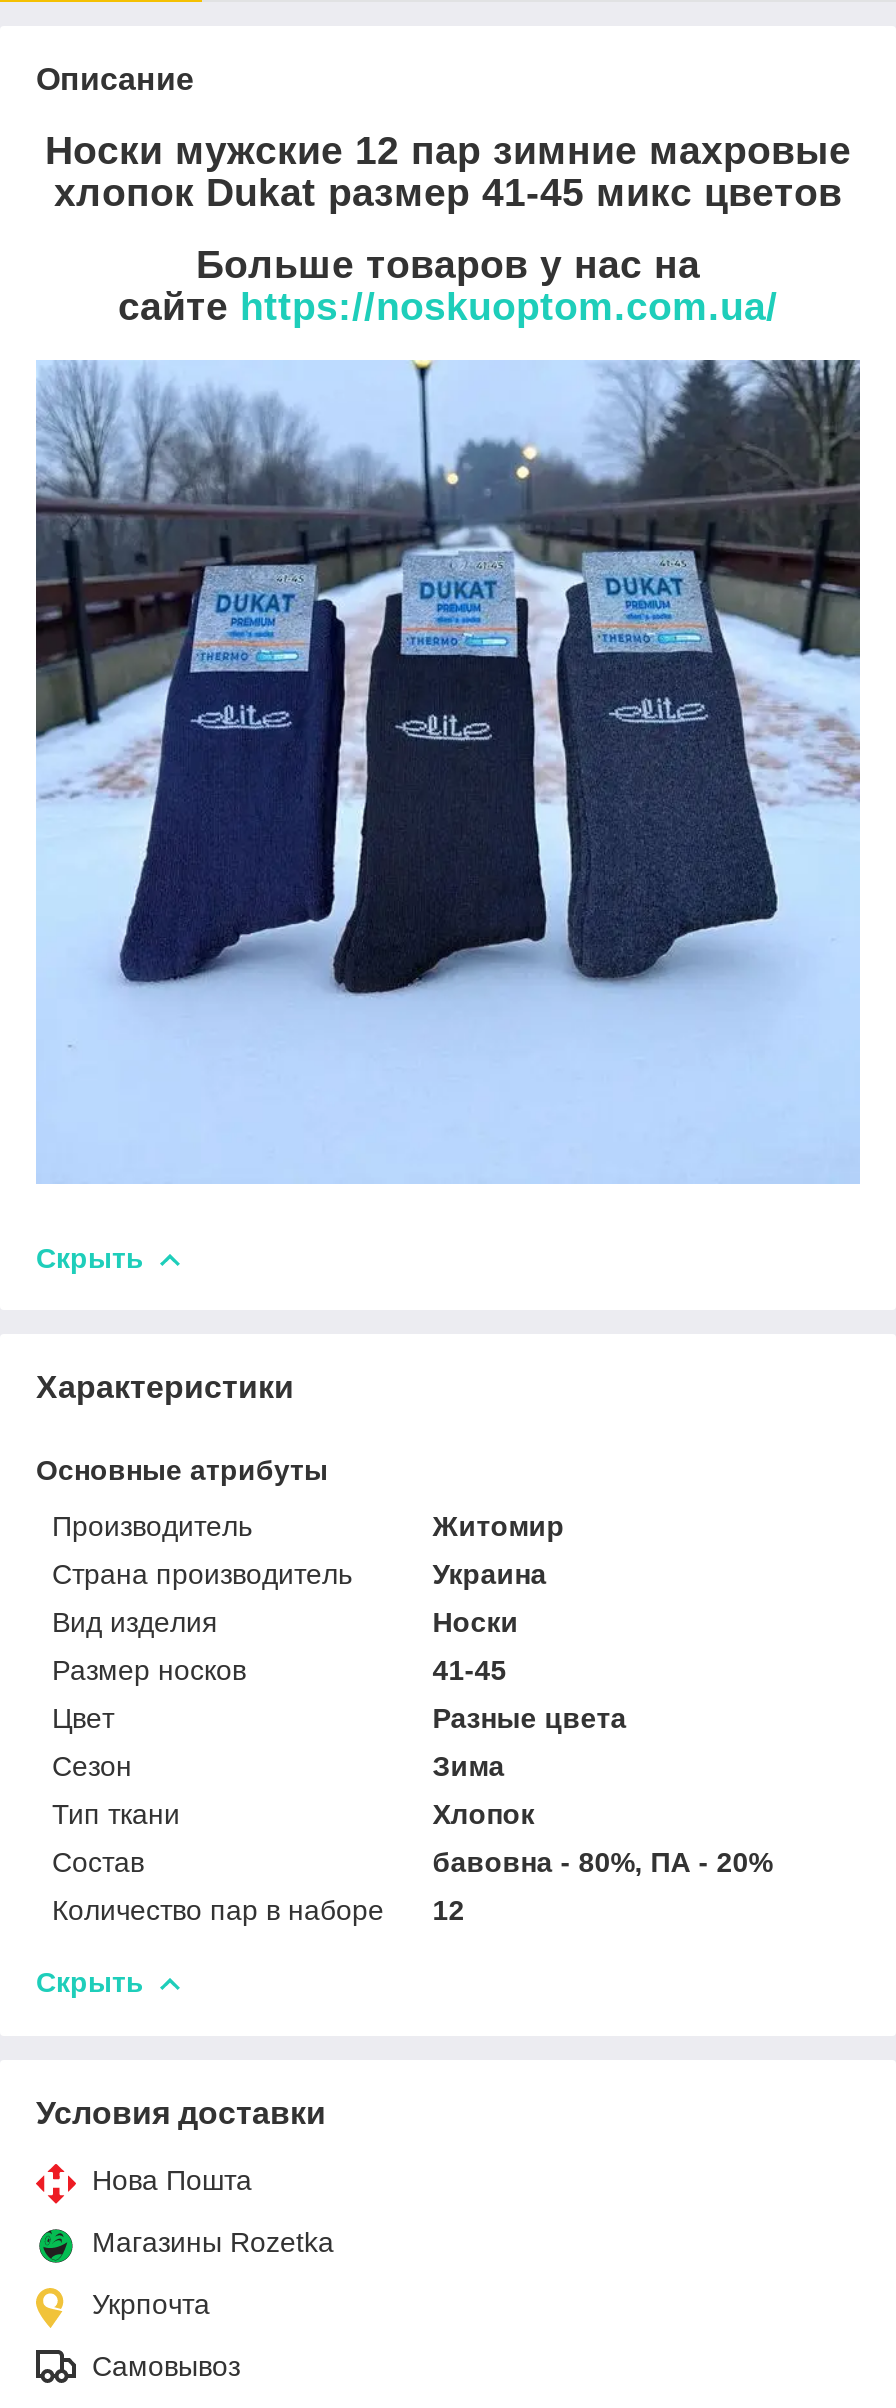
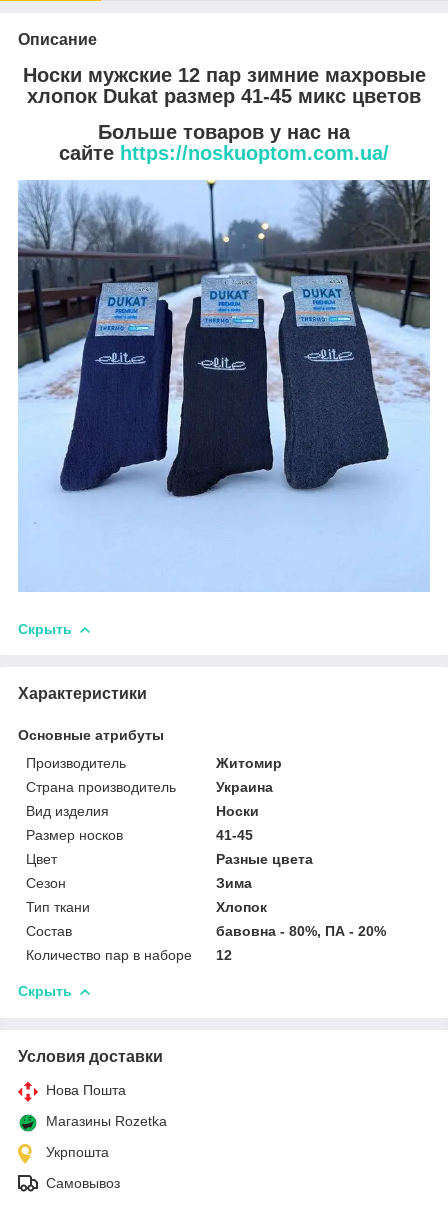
[92,2288,210,2320] Укрпочта -> [46,1144,109,1160] Укрпошта

